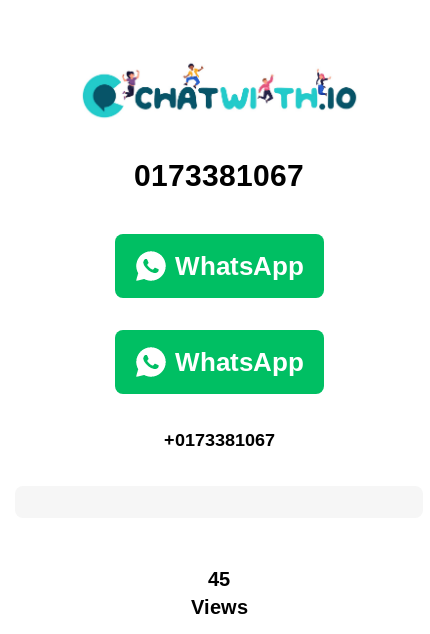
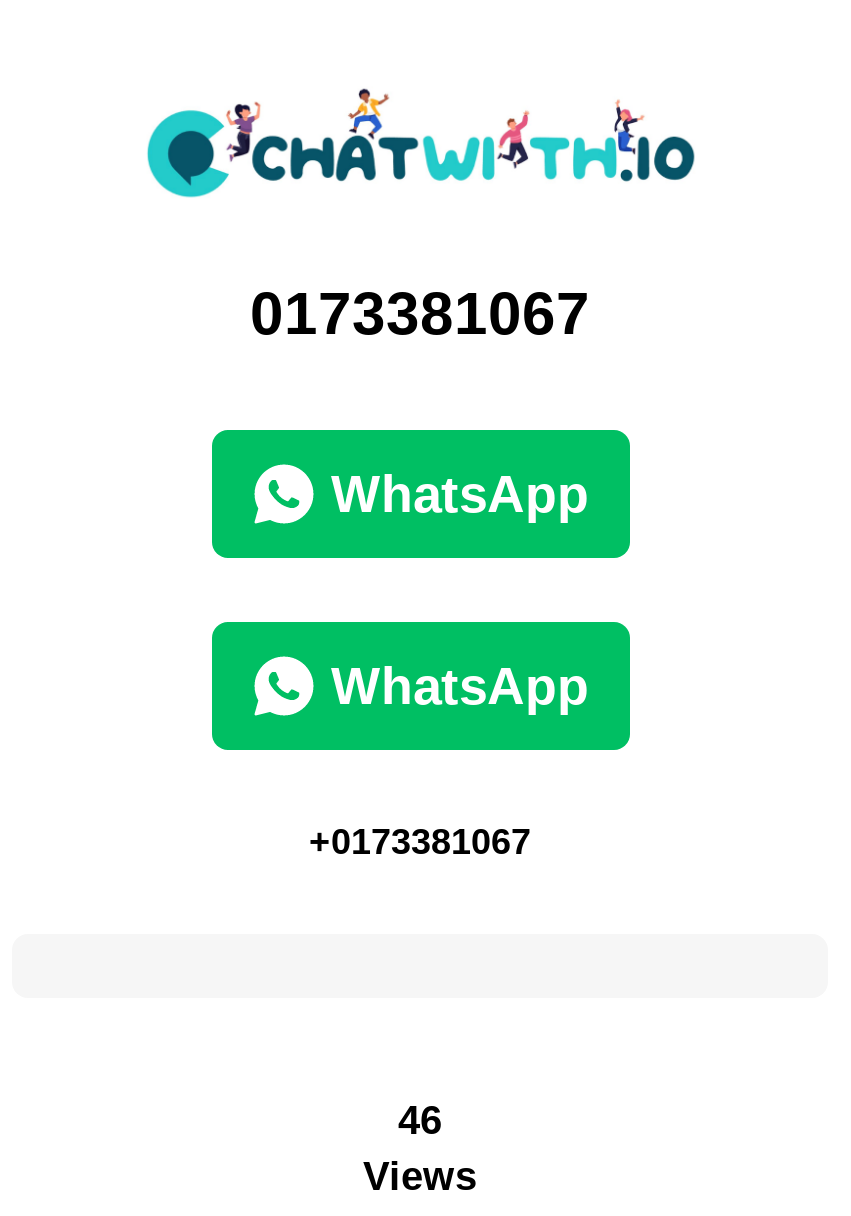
[208,568,230,590] 45 -> [398,1098,442,1142] 46

